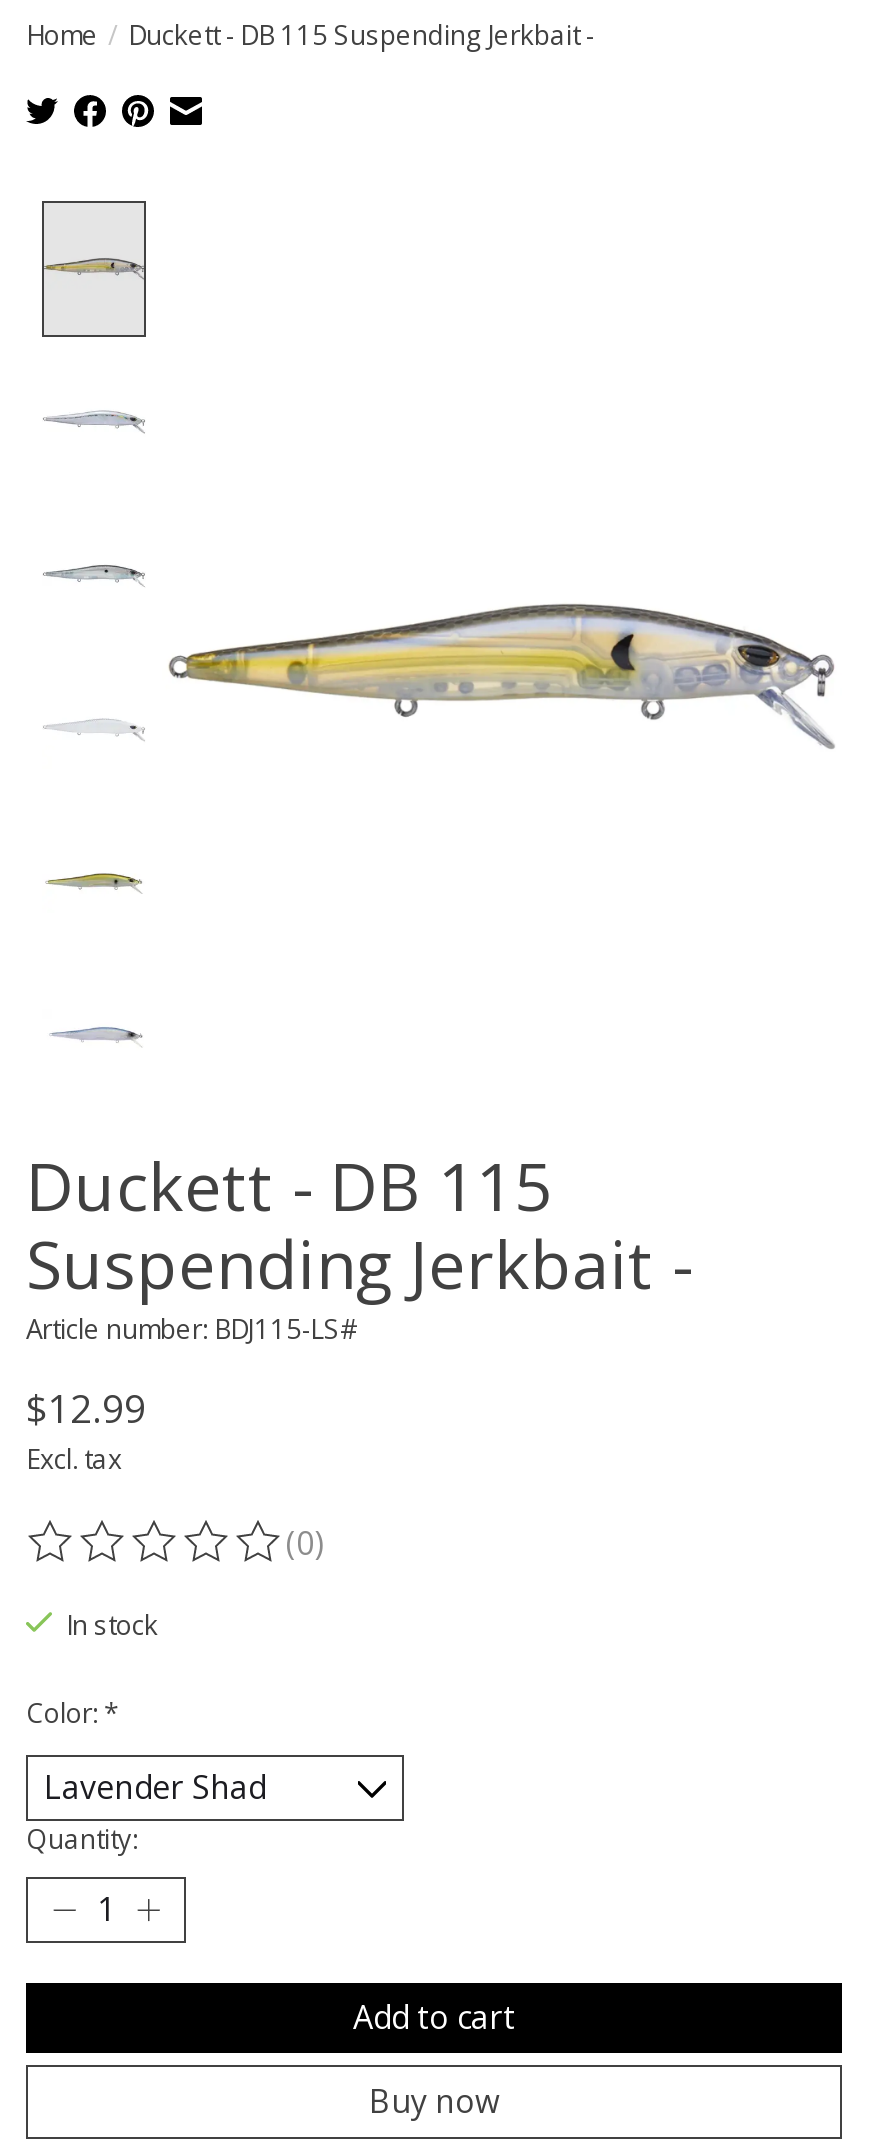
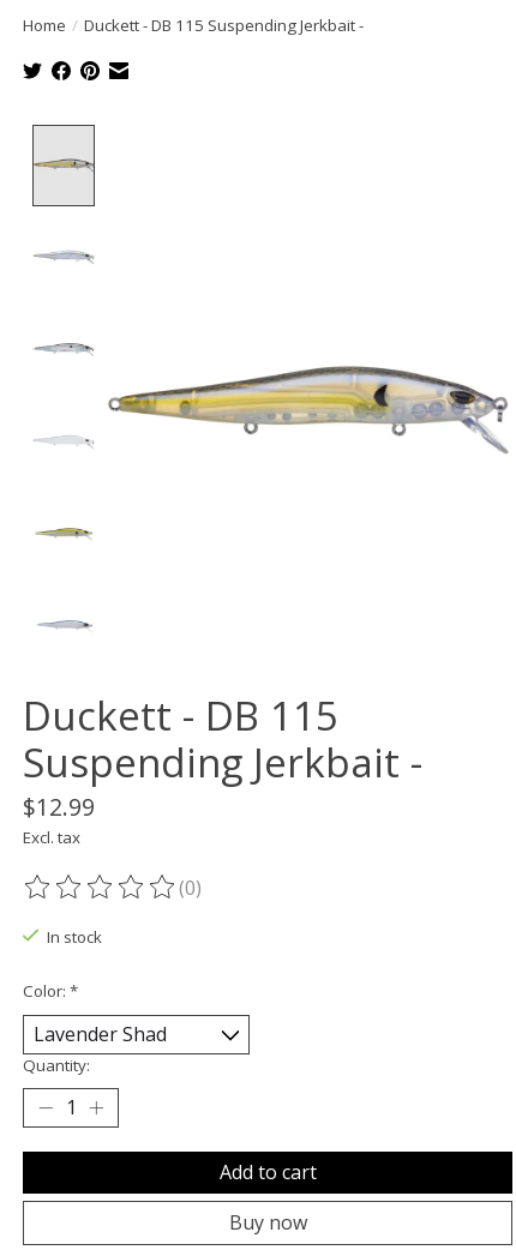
[26,1312,358,1348] Article number: BDJ115-LS# -> none

